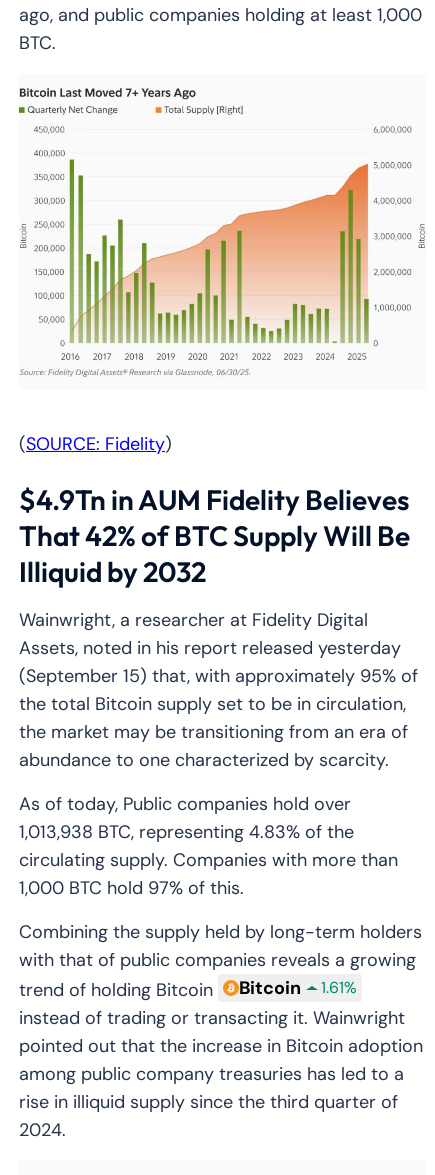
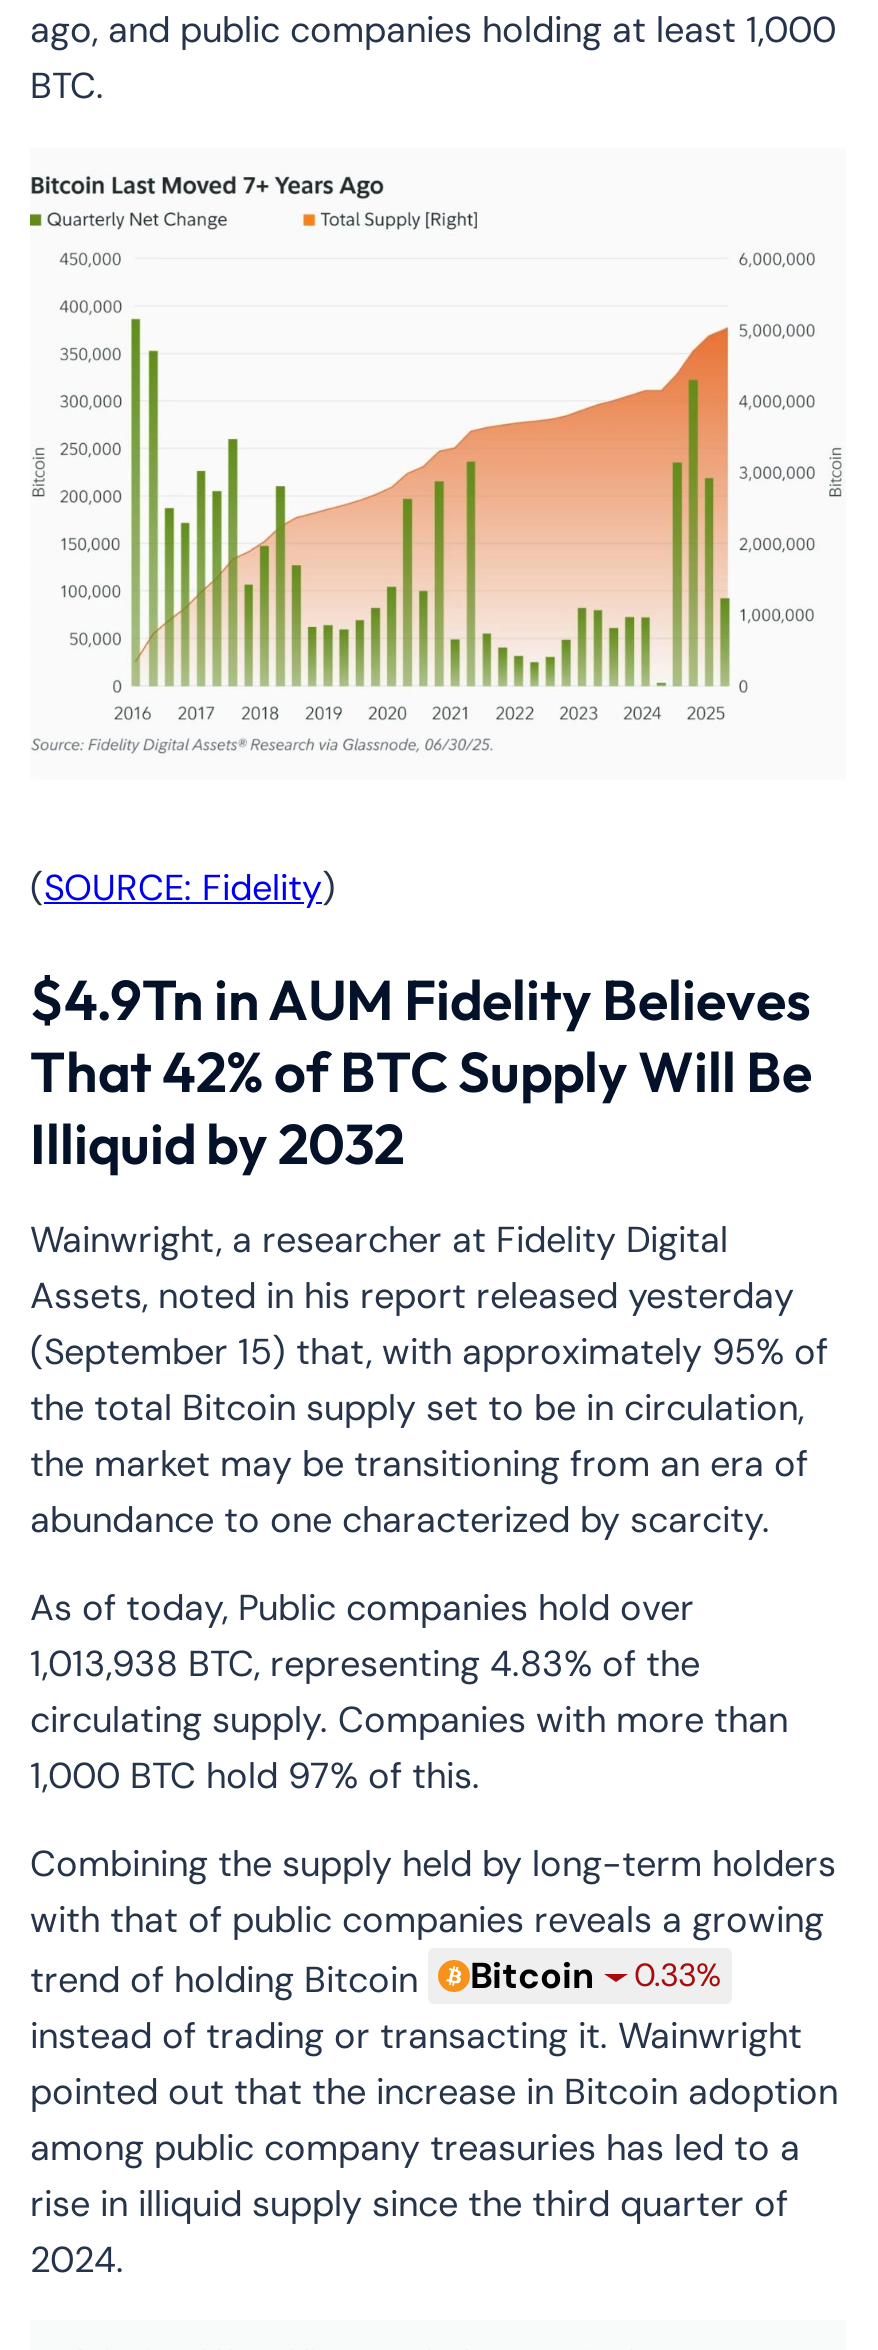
[19,976,357,1002] trend of holding Bitcoin Bitcoin 1.61% -> [30,1953,722,2005] trend of holding Bitcoin Bitcoin 0.33%

